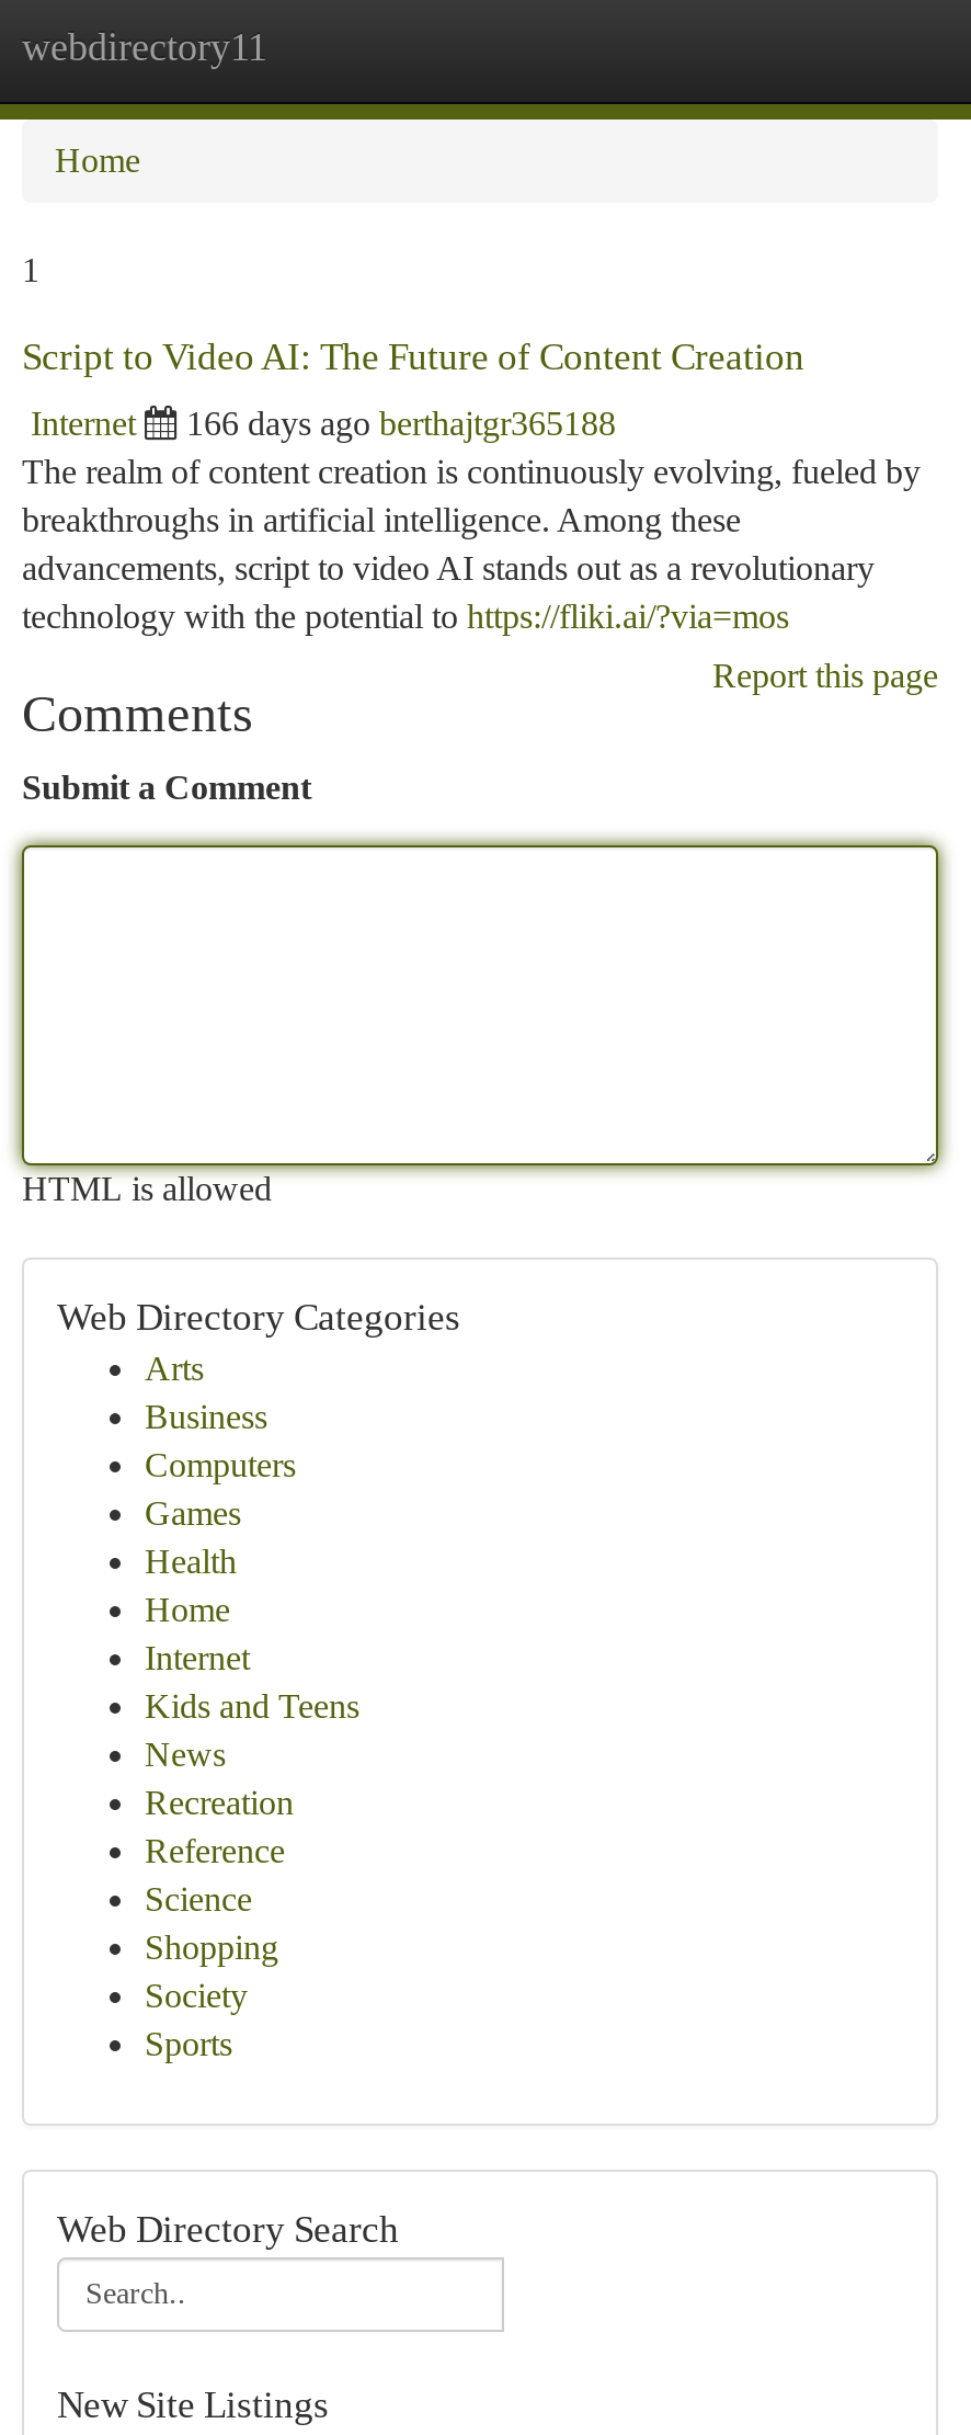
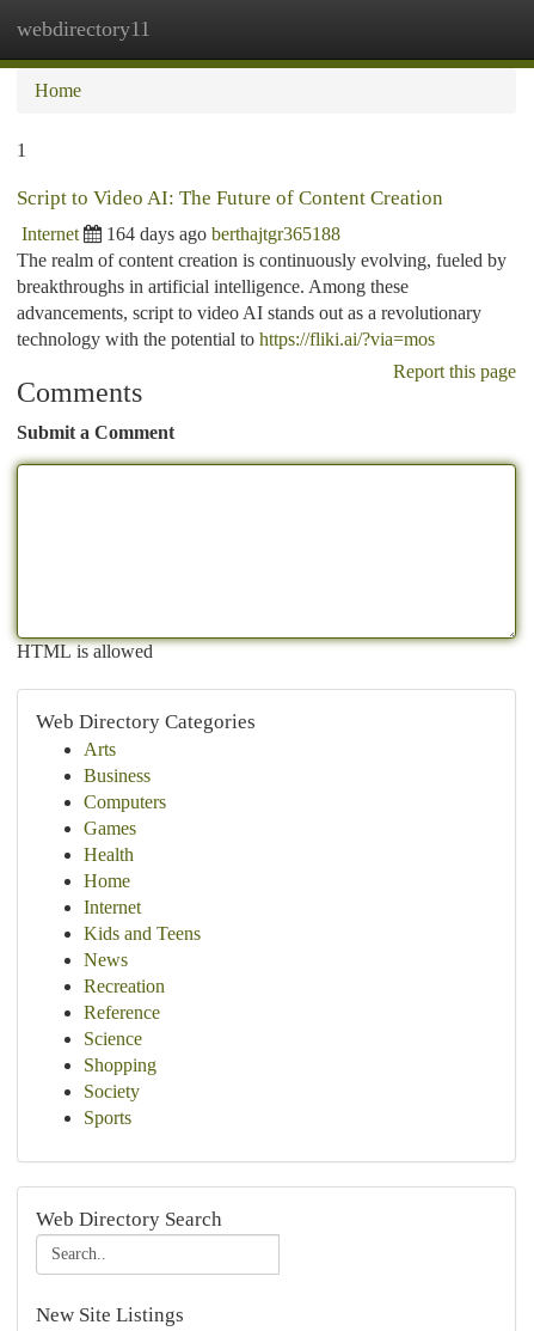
[186,405,616,442] 166 days ago berthajtgr365188 -> [106,224,340,244] 164 days ago berthajtgr365188

